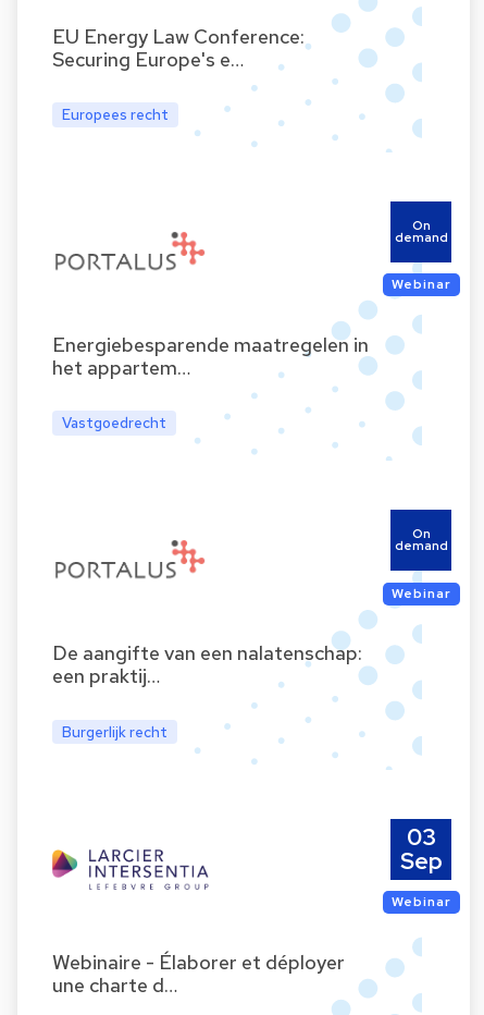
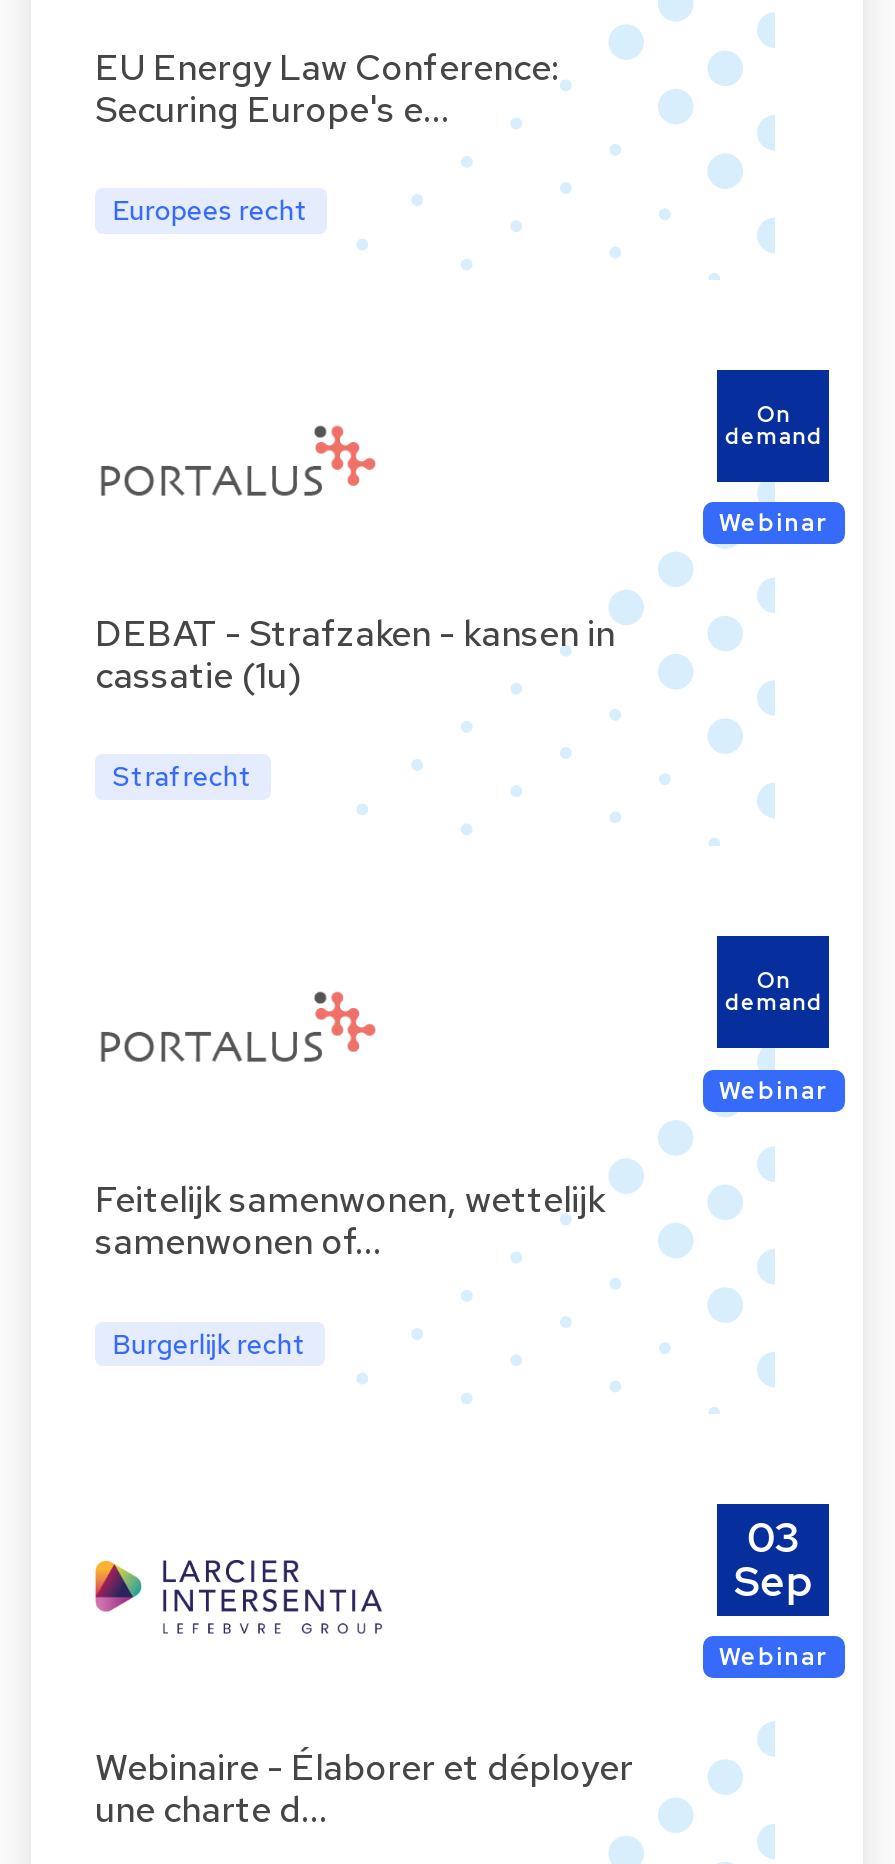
[52,332,369,381] Energiebesparende maatregelen in | het appartem… -> [95,610,615,700] DEBAT - Strafzaken - kansen in | cassatie (1u)
[62,413,166,433] Vastgoedrecht -> [113,758,253,794] Strafrecht
[52,641,362,690] De aangifte van een nalatenschap: | een praktij… -> [95,1177,605,1267] Feitelijk samenwonen, wettelijk | samenwonen of…

